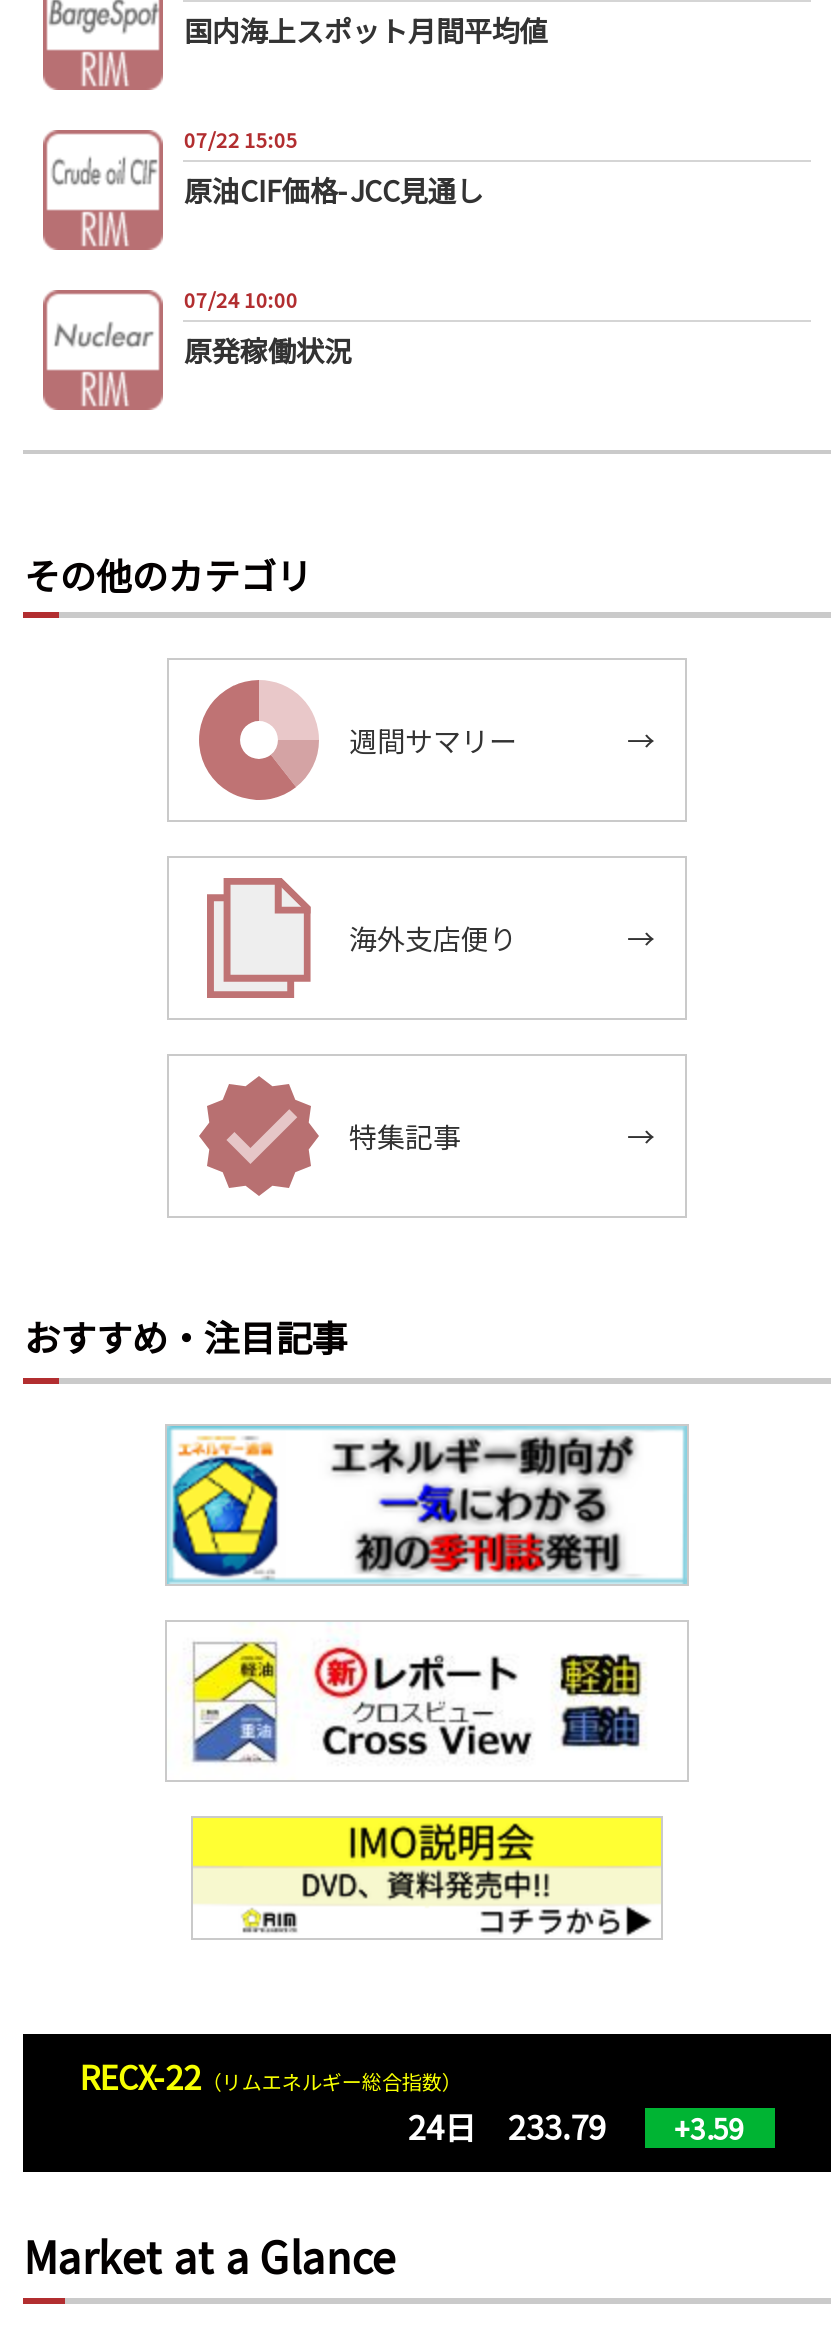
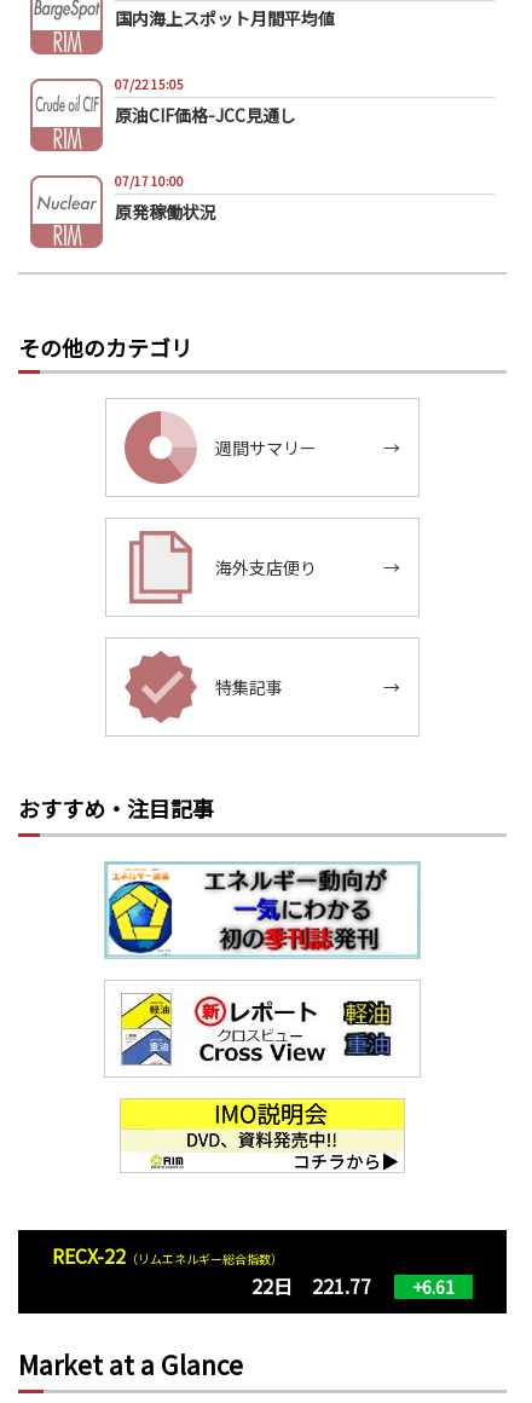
[184,284,298,314] 07/24 10:00 -> [115,172,184,190] 07/17 10:00
[408,2102,606,2150] 24日 233.79 -> [251,1271,371,1300] 22日 221.77
[674,2108,744,2148] +3.59 -> [412,1275,454,1299] +6.61

